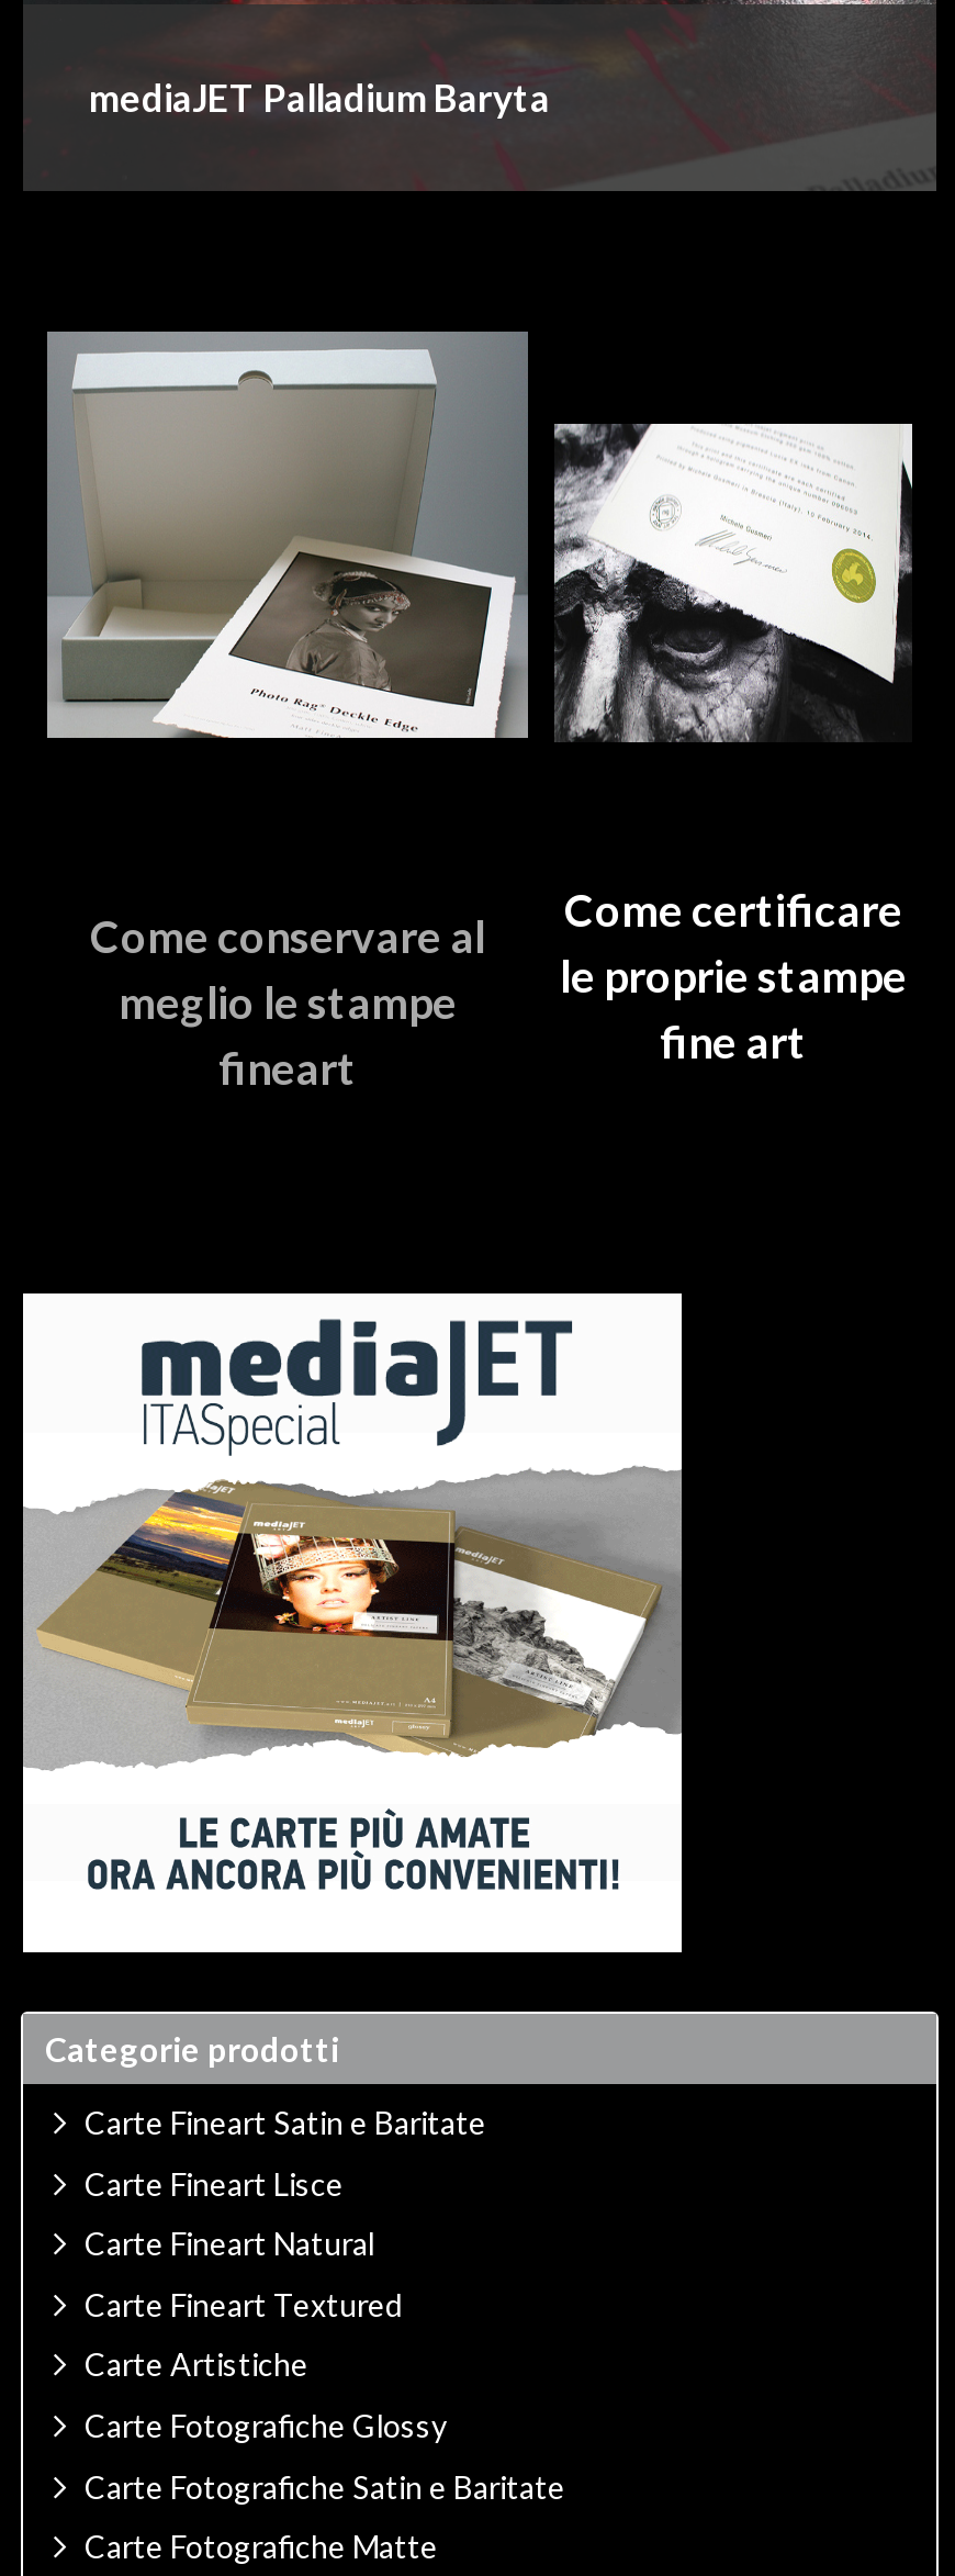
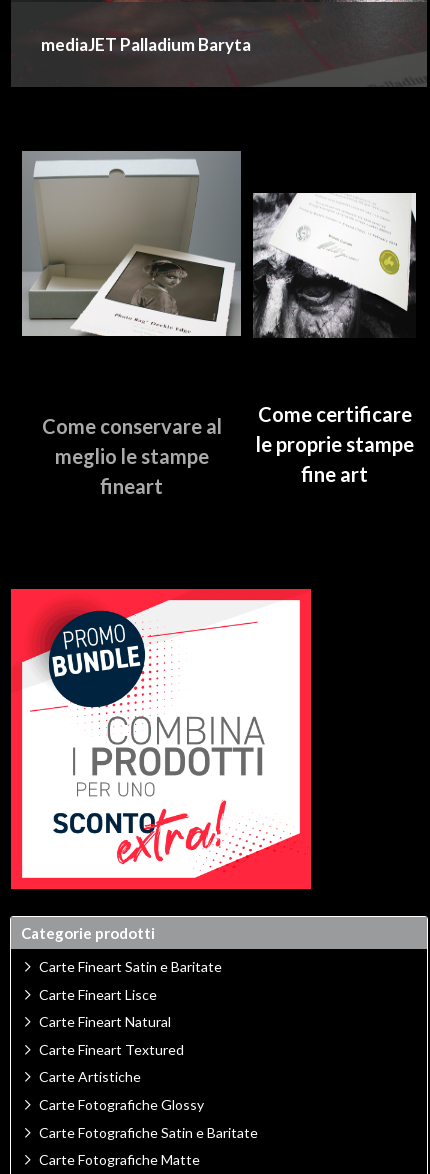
[21,1291,684,1955] [image] -> [10,588,312,890] [image]

